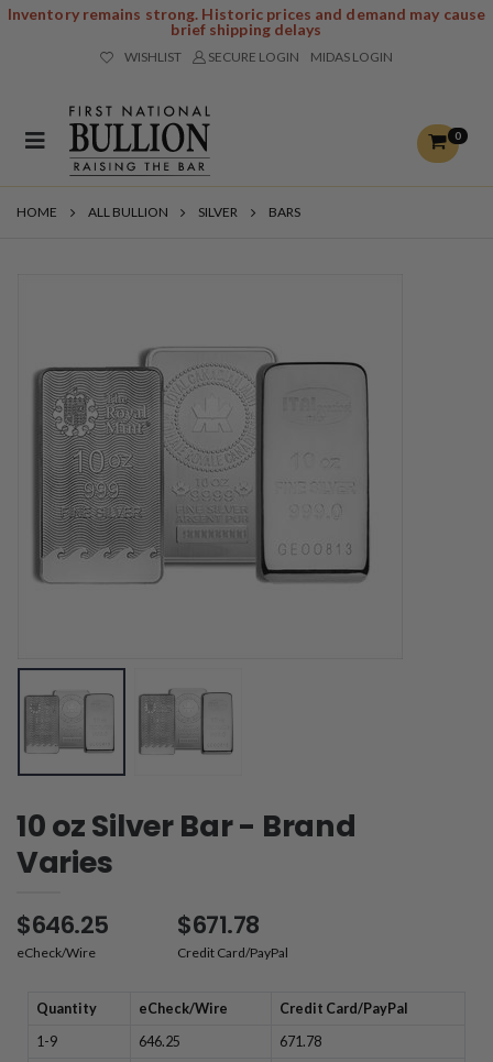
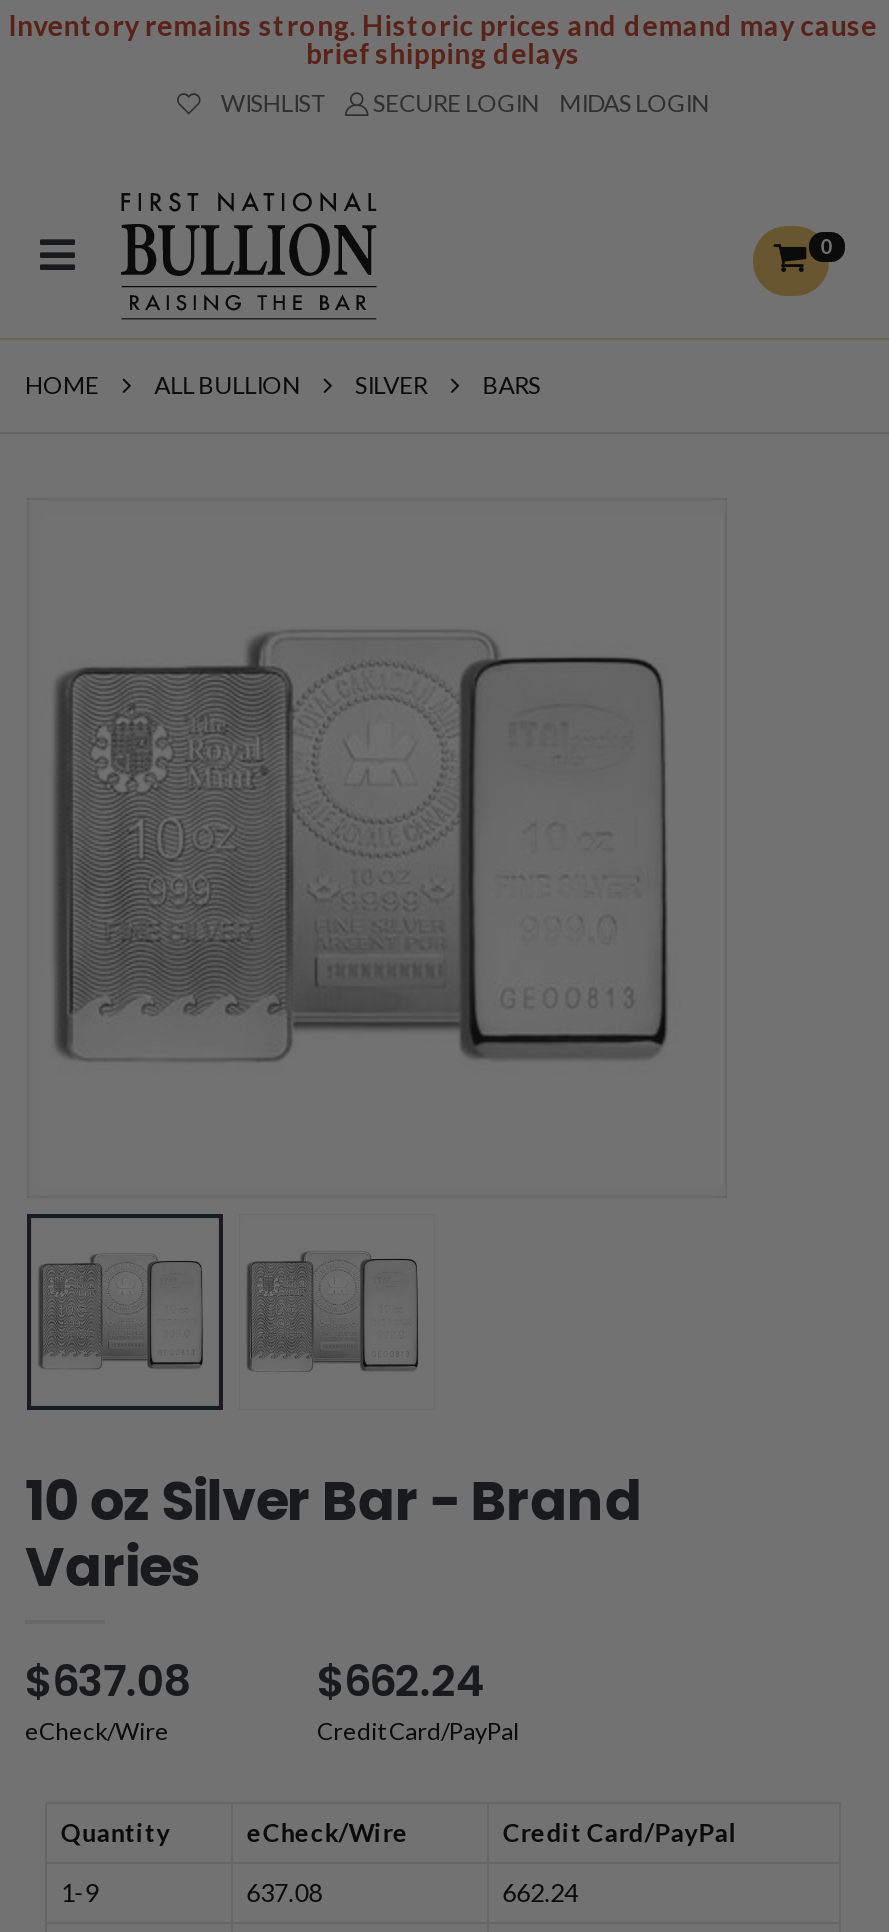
[17,908,109,942] $646.25 -> [25,1650,189,1712] $637.08
[177,908,260,942] $671.78 -> [317,1650,483,1712] $662.24
[138,1033,180,1050] 646.25 -> [247,1878,323,1908] 637.08
[279,1033,321,1050] 671.78 -> [503,1878,579,1908] 662.24

